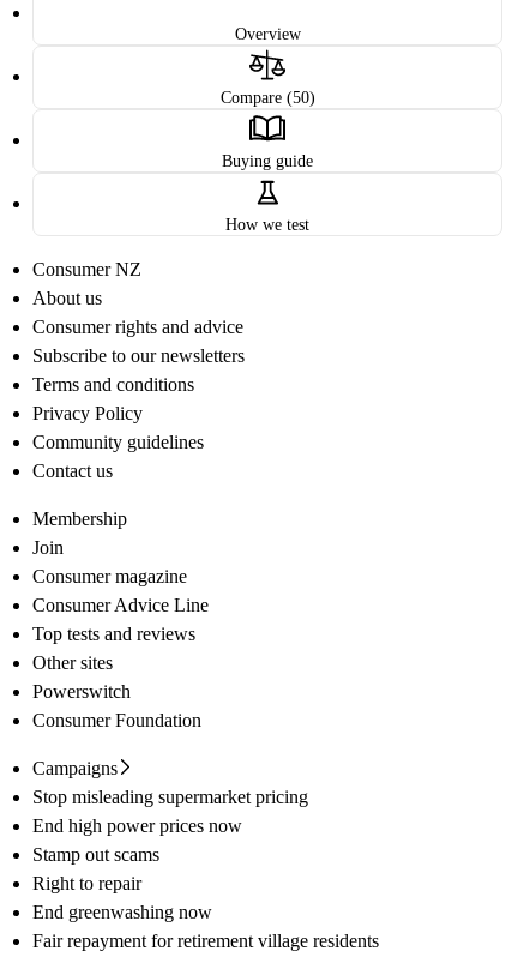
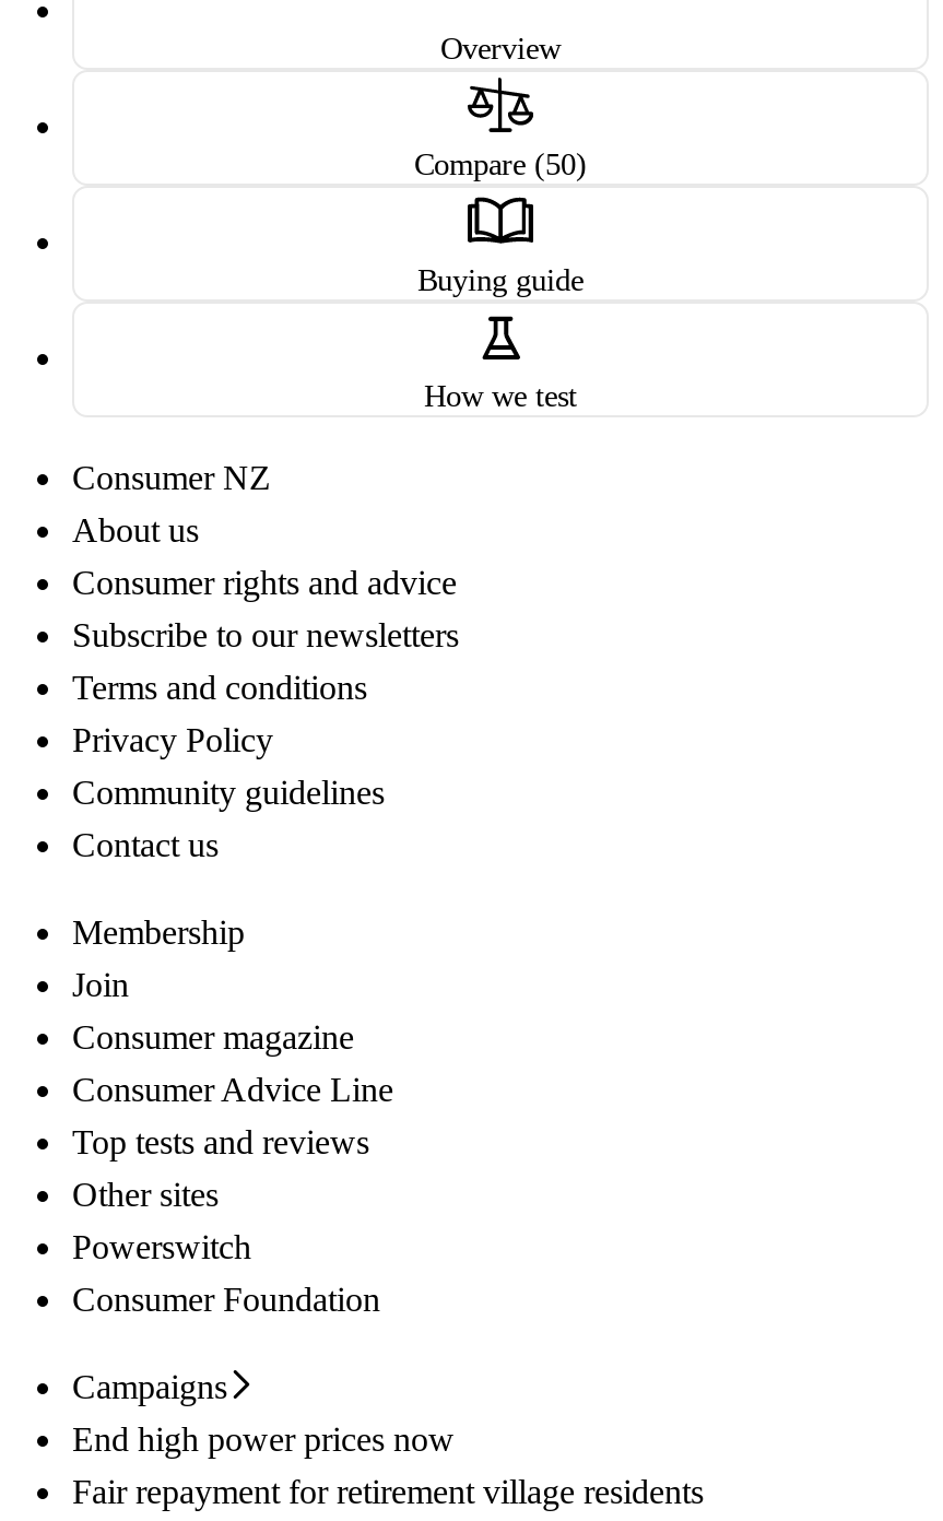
[32,787,308,808] Stop misleading supermarket pricing -> none
[32,845,212,923] Stamp out scams | Right to repair | End greenwashing now -> none

